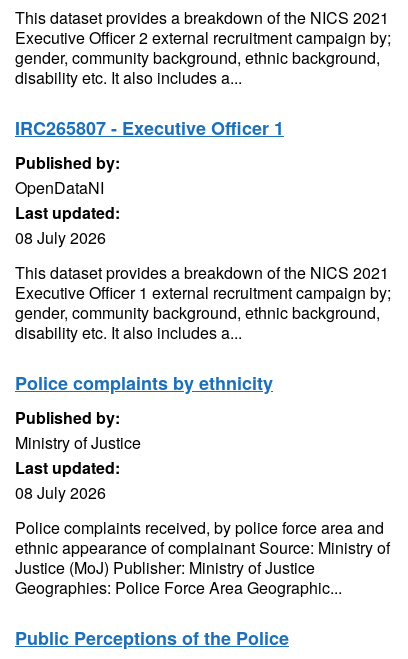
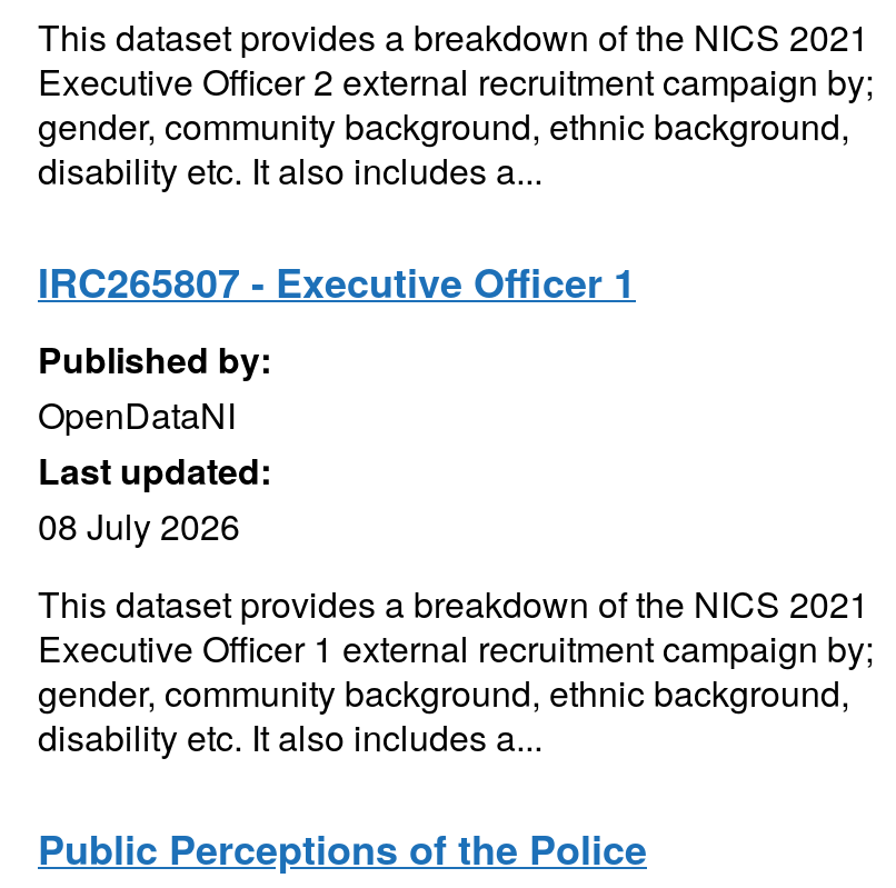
[15,370,390,599] Police complaints by ethnicity | Published by: | Ministry of Justice | Last updated: | 08 July 2026 | Police complaints received, by police force area and | ethnic appearance of complainant Source: Ministry of | Justice (MoJ) Publisher: Ministry of Justice | Geographies: Police Force Area Geographic... -> none

